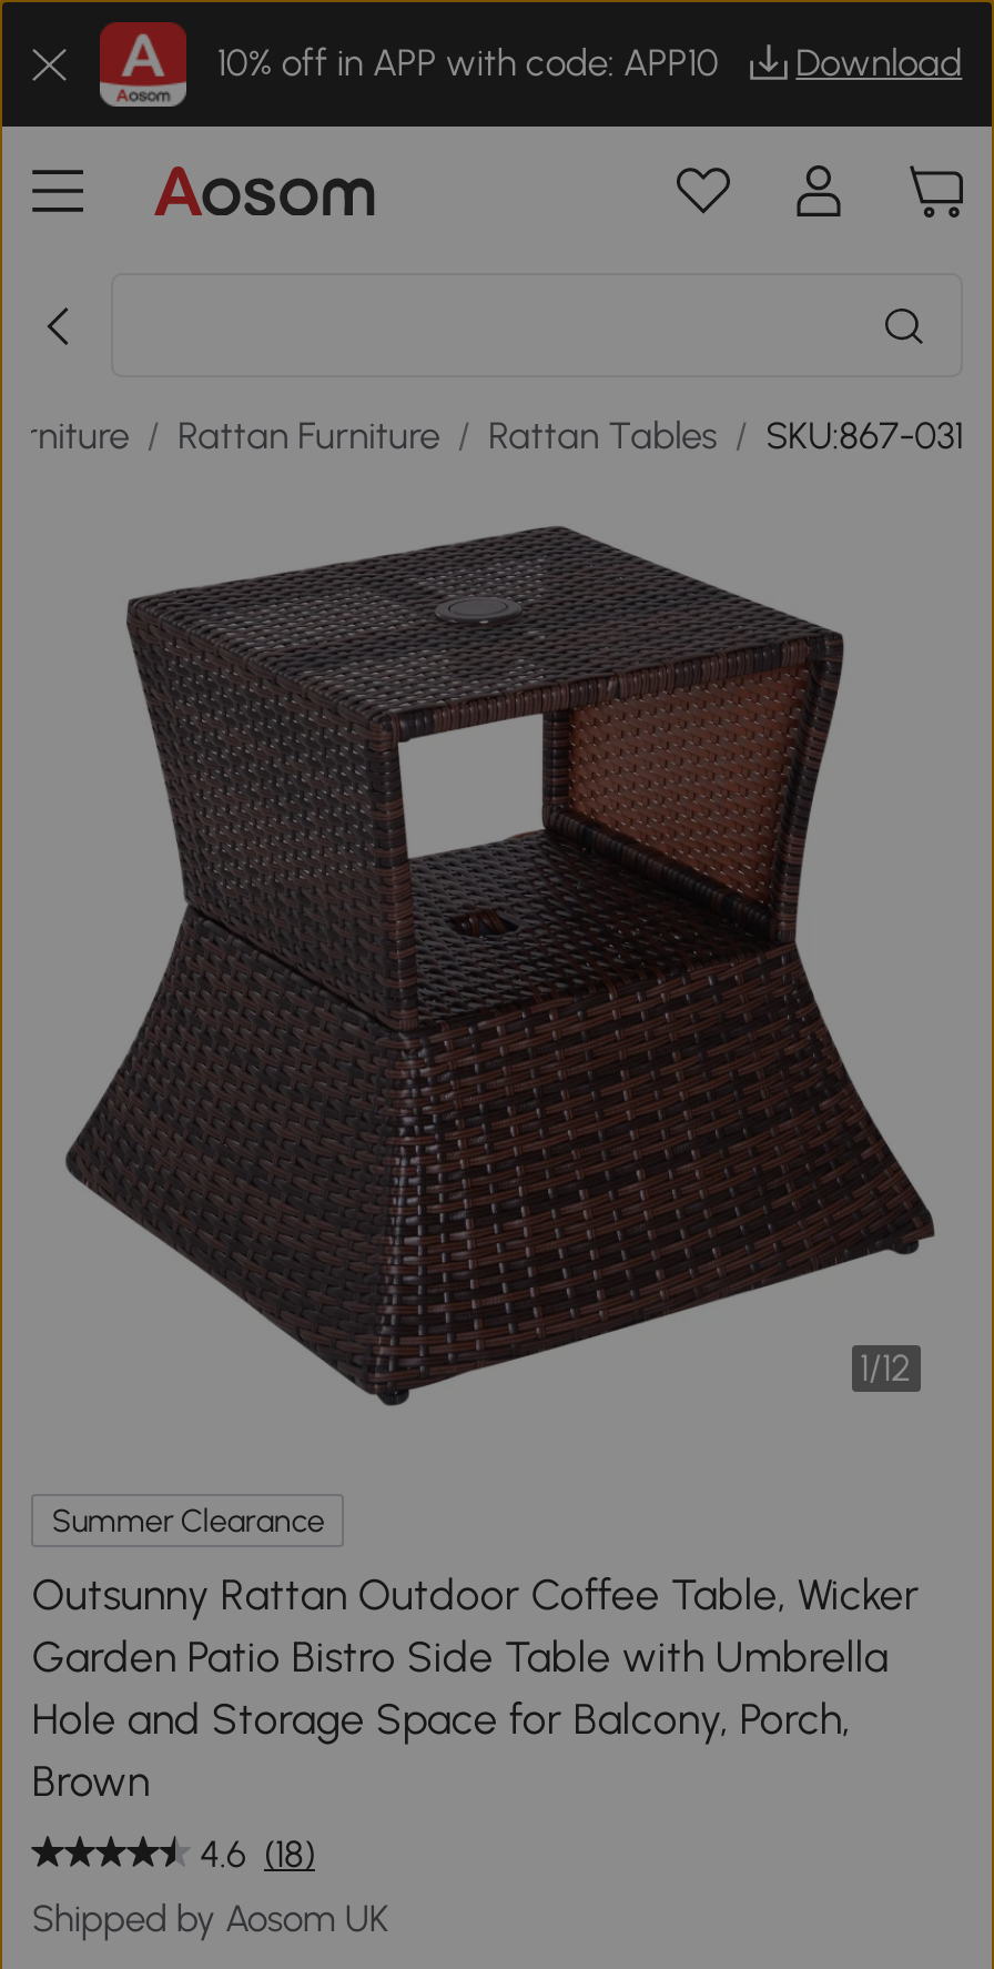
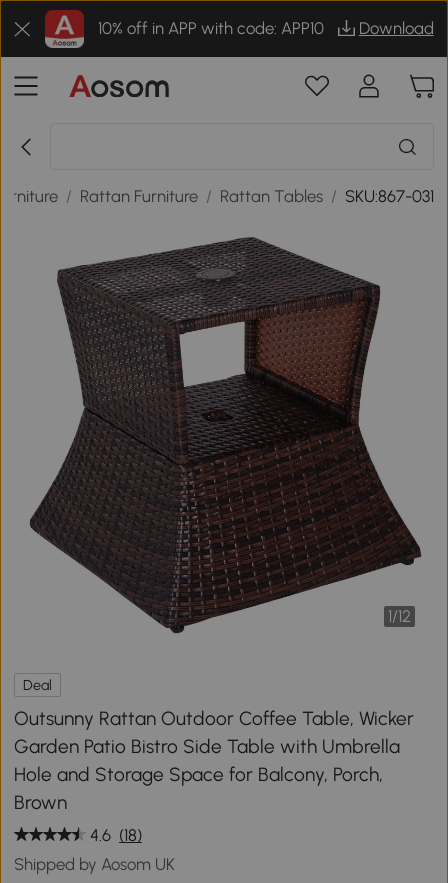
[52,1501,325,1541] Summer Clearance -> [23,676,52,694] Deal

